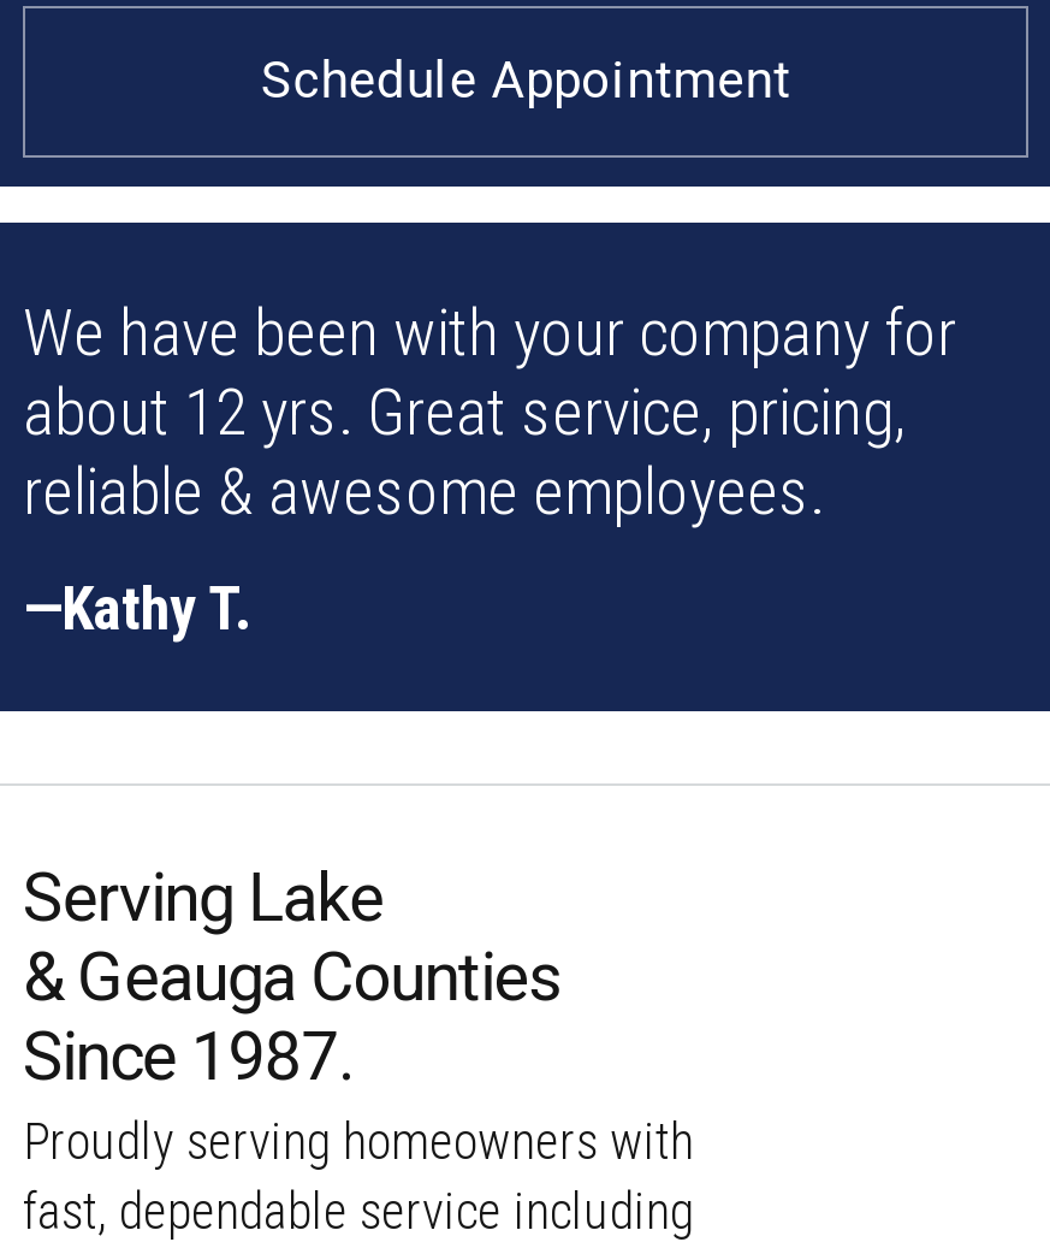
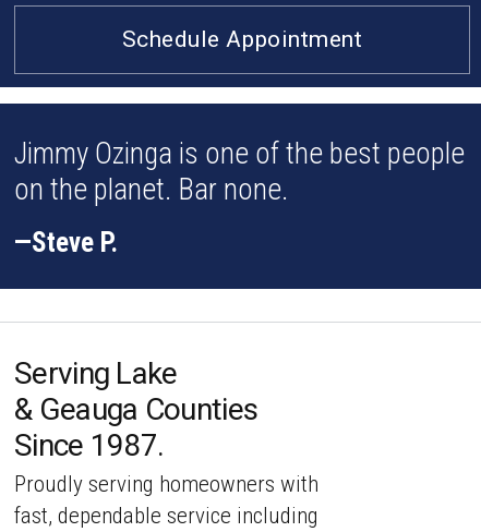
[23,294,956,530] We have been with your company for | about 12 yrs. Great service, pricing, | reliable & awesome employees. -> [14,136,465,207] Jimmy Ozinga is one of the best people | on the planet. Bar none.
[23,574,251,643] —Kathy T. -> [14,227,118,258] —Steve P.

